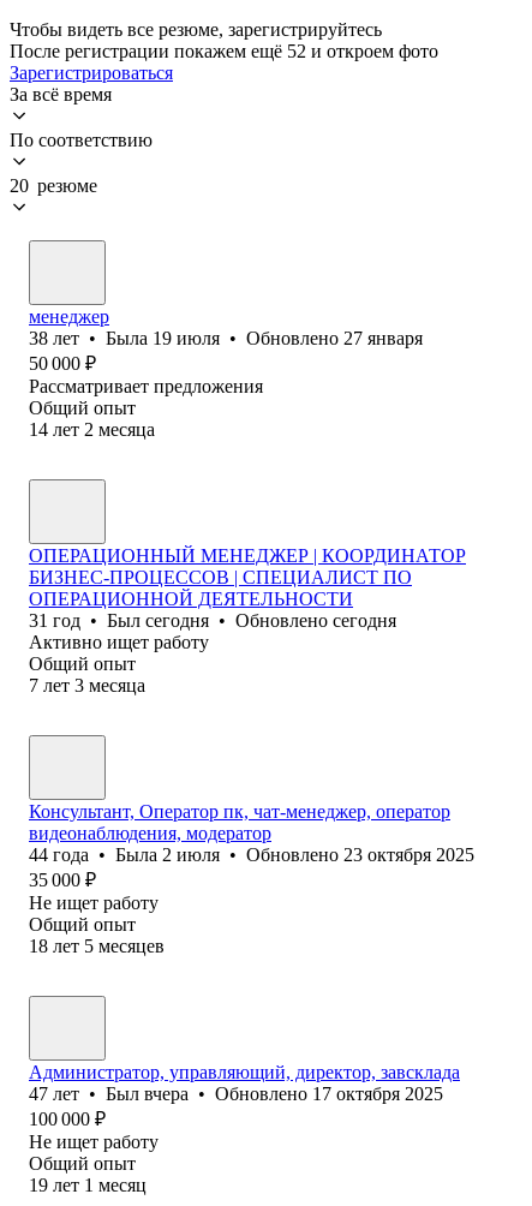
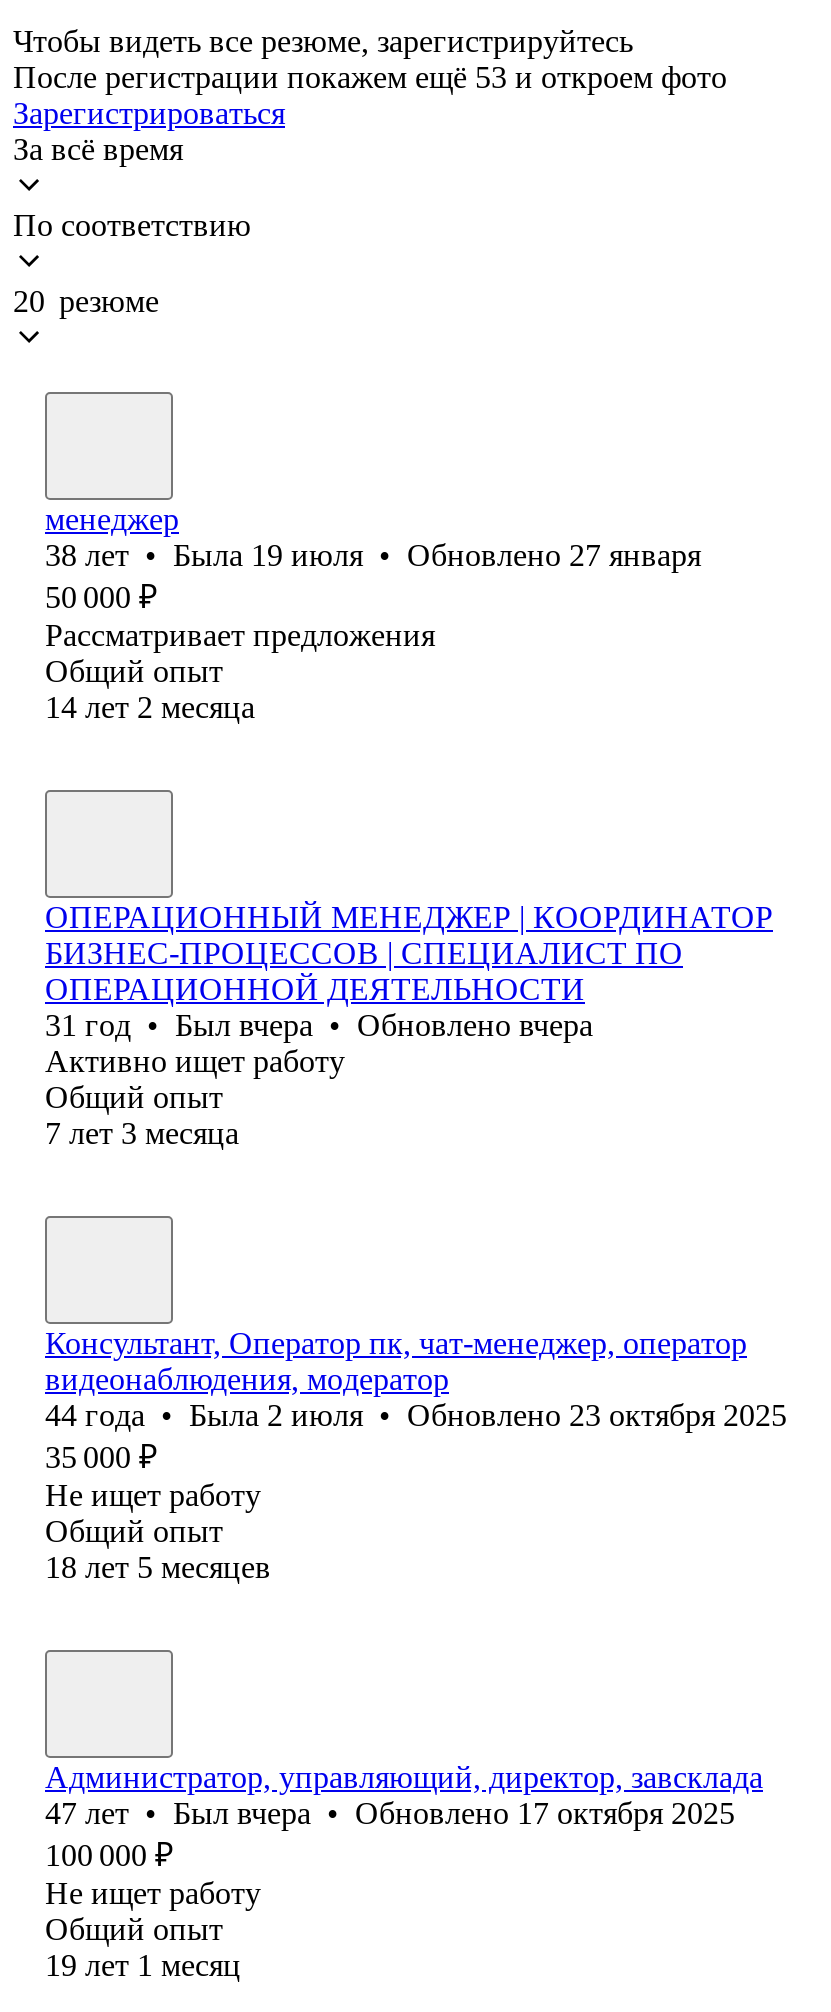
[10,41,438,61] После регистрации покажем ещё 52 и откроем фото -> [13,60,727,94] После регистрации покажем ещё 53 и откроем фото
[29,610,396,631] 31 год • Был сегодня • Обновлено сегодня -> [45,1008,593,1042] 31 год • Был вчера • Обновлено вчера

